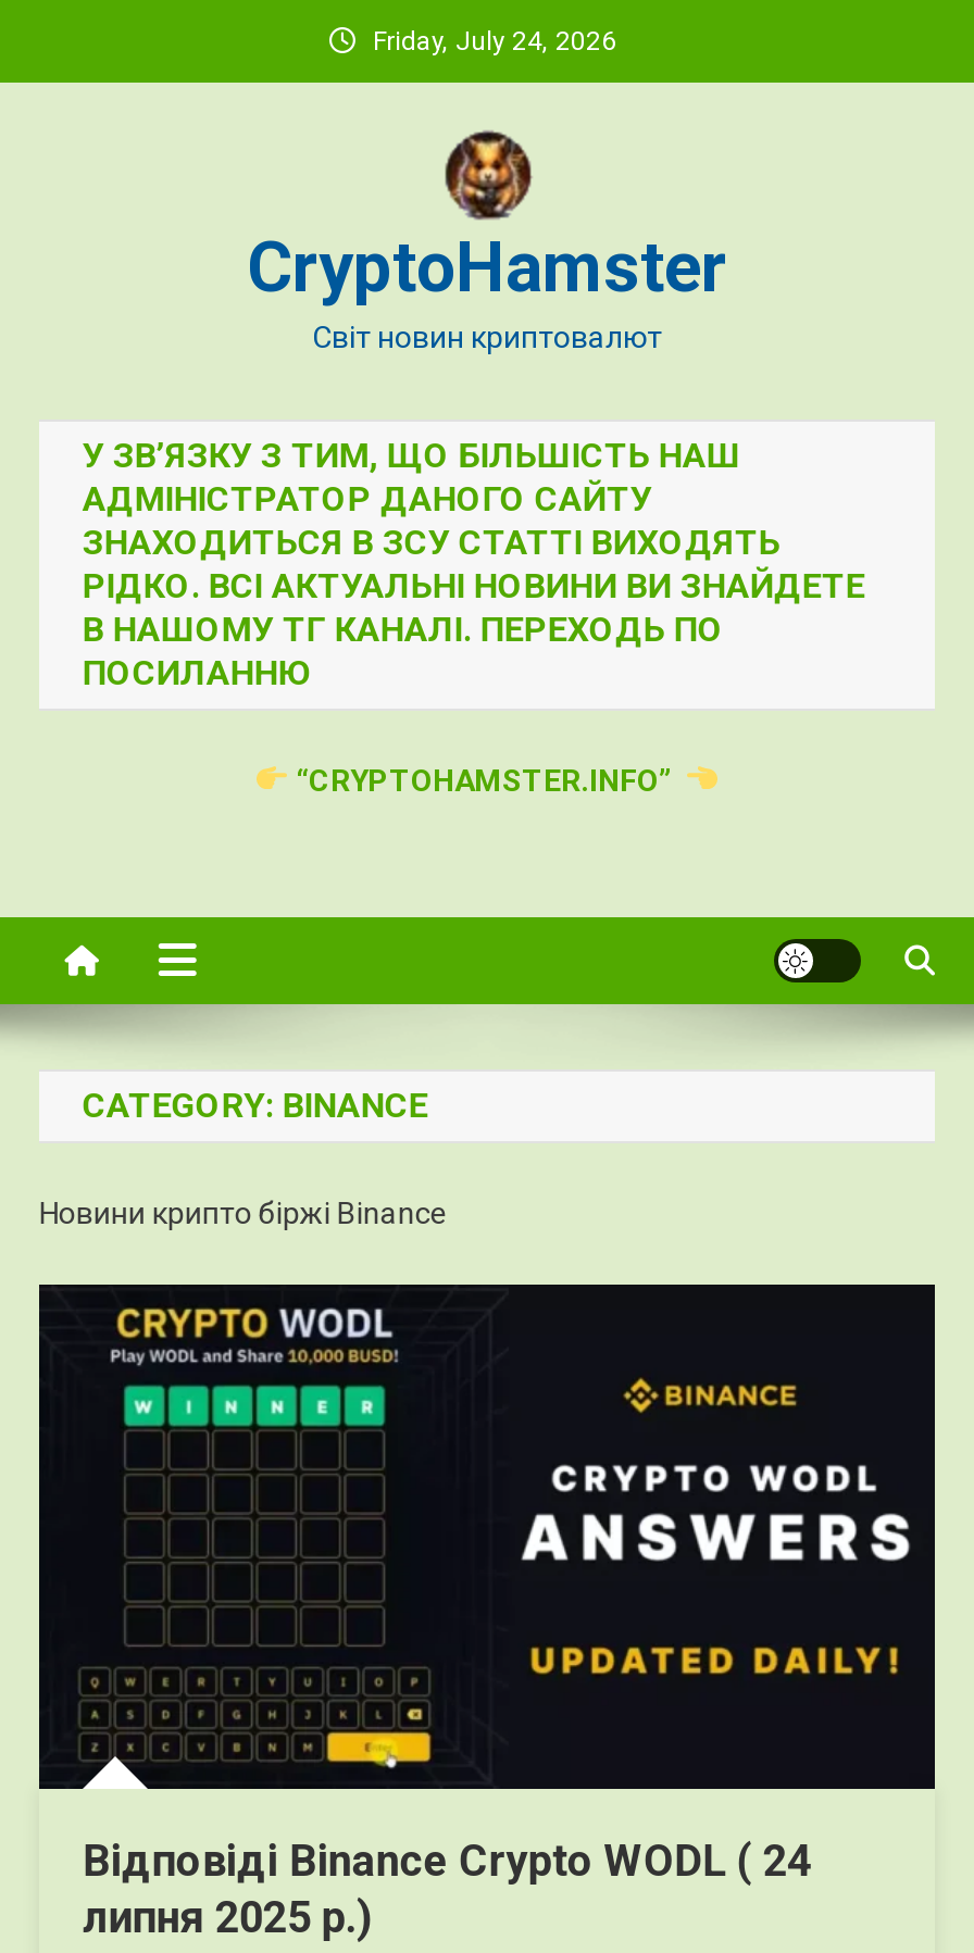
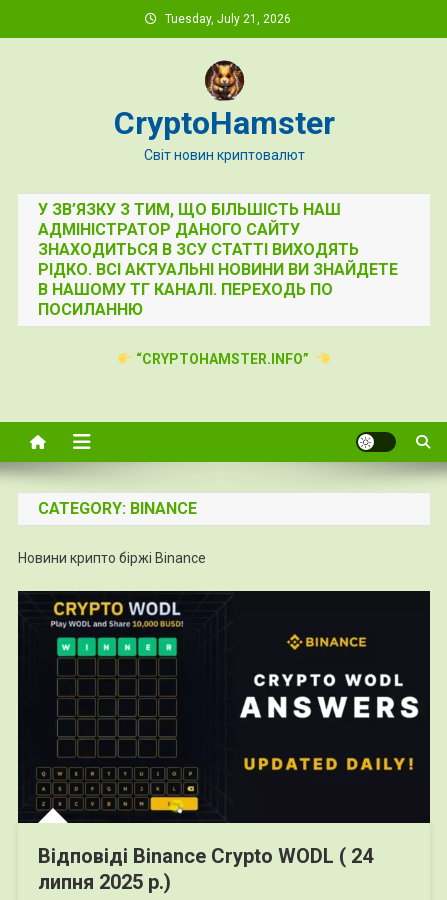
[373,26,616,57] Friday, July 24, 2026 -> [164,12,290,26] Tuesday, July 21, 2026

